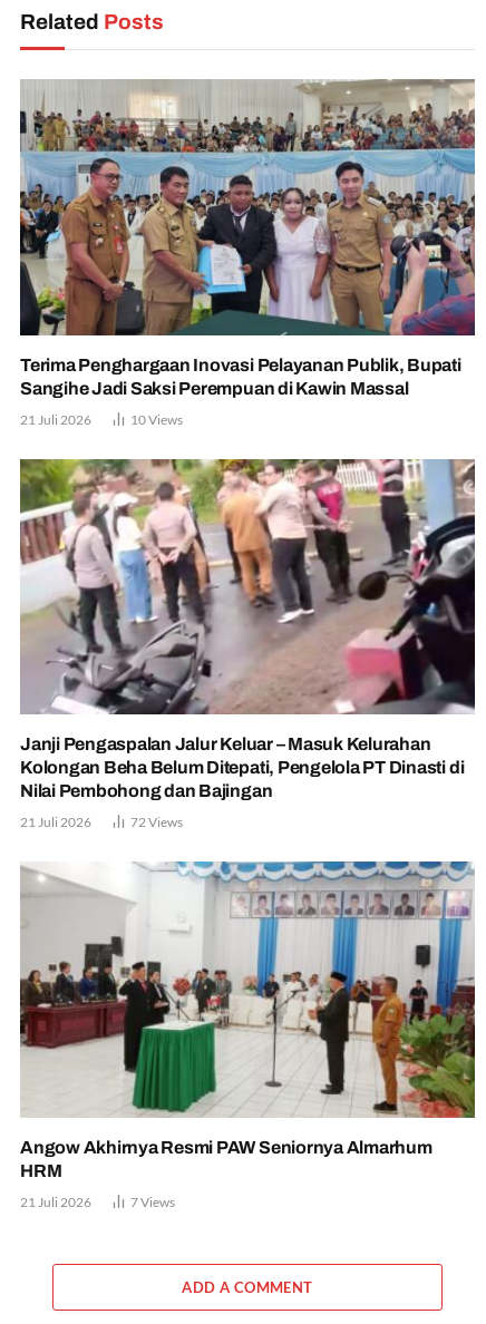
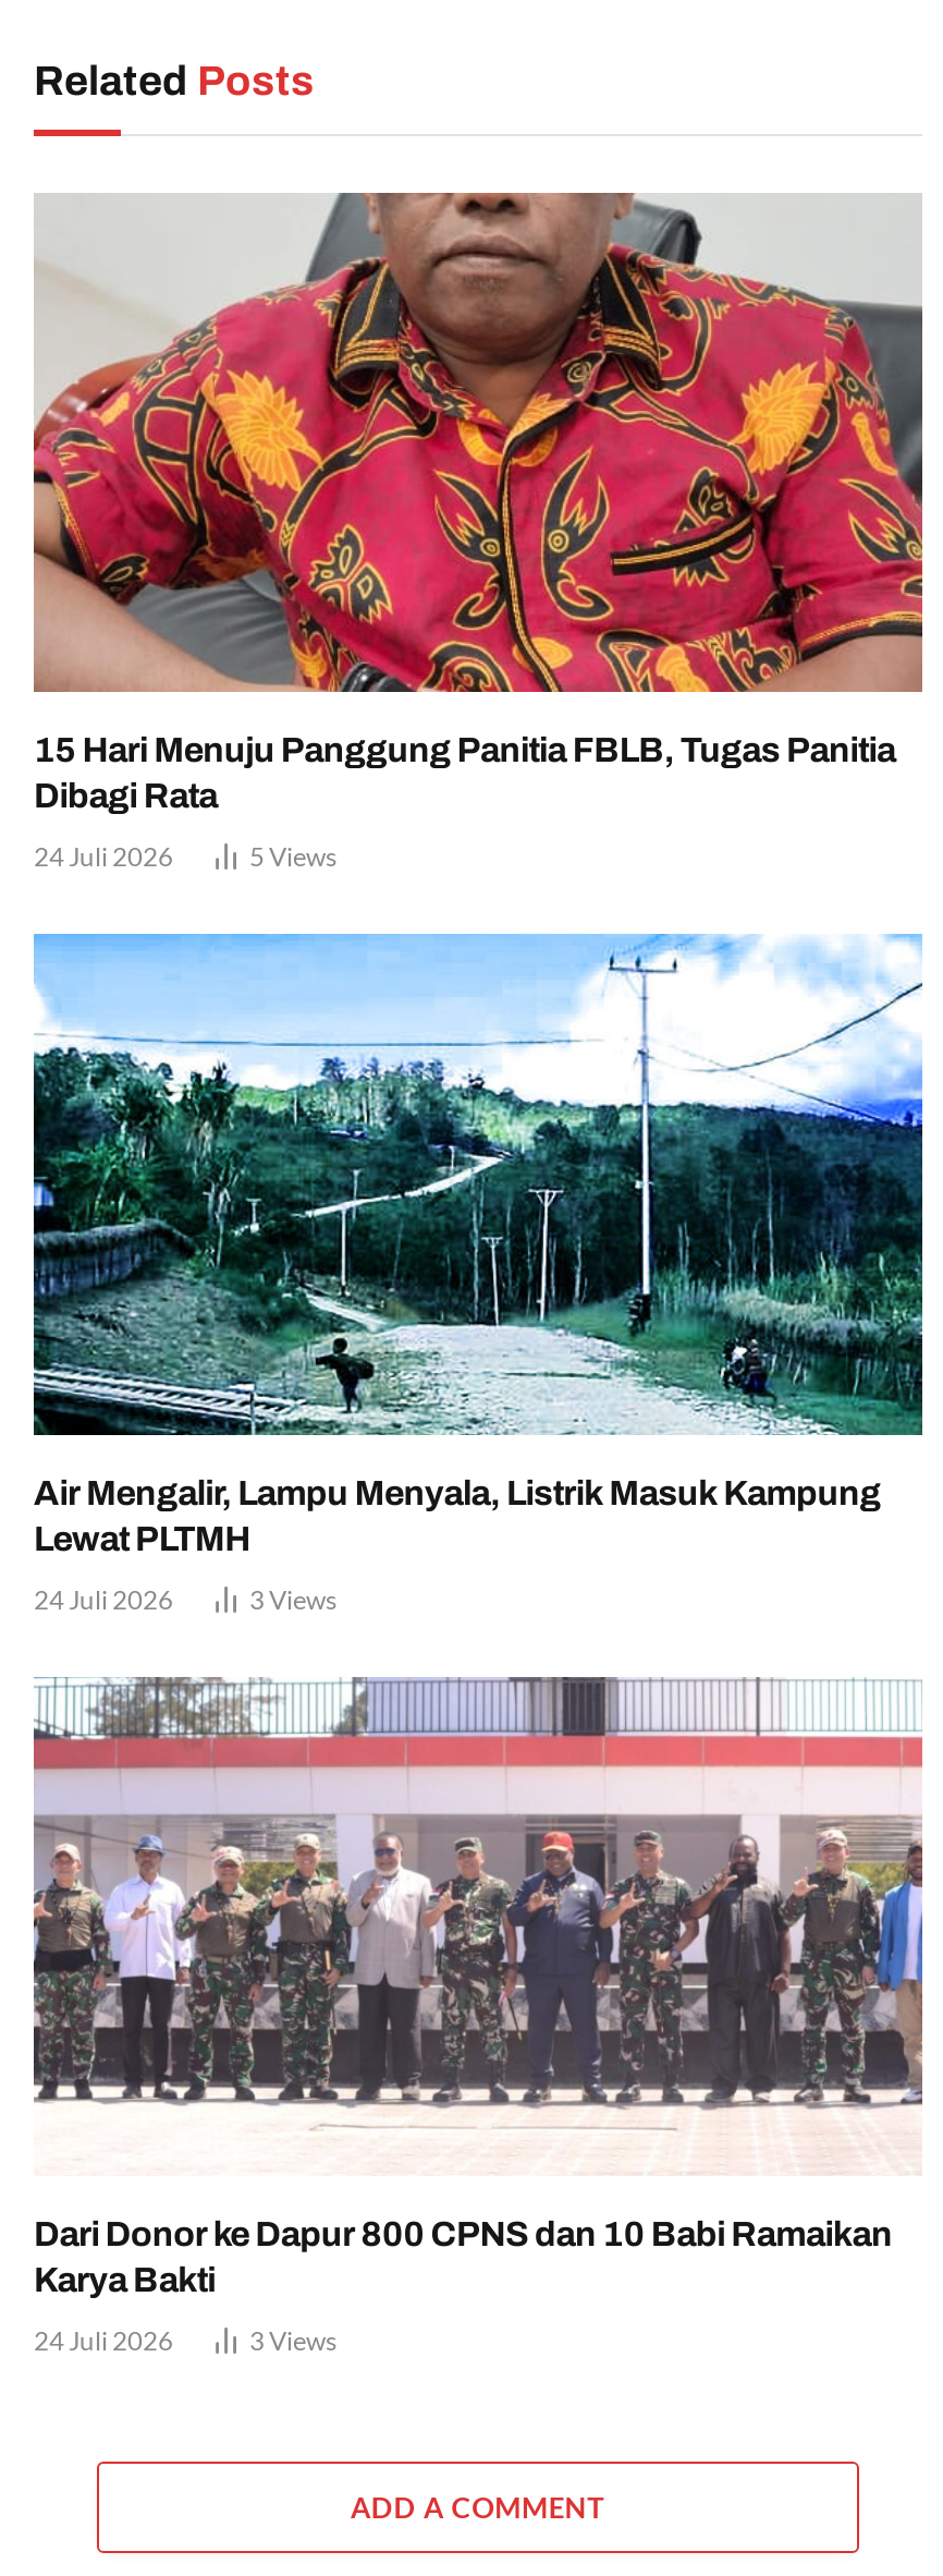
[19,79,476,397] [image] | Terima Penghargaan Inovasi Pelayanan Publik, Bupati | Sangihe Jadi Saksi Perempuan di Kawin Massal -> [32,192,922,814] [image] | 15 Hari Menuju Panggung Panitia FBLB, Tugas Panitia | Dibagi Rata
[20,411,183,428] 21 Juli 2026 | 10 Views -> [34,840,336,873] 24 Juli 2026 | 5 Views
[19,458,476,800] [image] | Janji Pengaspalan Jalur Keluar – Masuk Kelurahan | Kolongan Beha Belum Ditepati, Pengelola PT Dinasti di | Nilai Pembohong dan Bajingan -> [32,933,924,1556] [image] | Air Mengalir, Lampu Menyala, Listrik Masuk Kampung | Lewat PLTMH
[20,814,183,830] 21 Juli 2026 | 72Views -> [34,1582,336,1615] 24 Juli 2026 | 3Views
[20,860,476,1180] [image] | Angow Akhirnya Resmi PAW Seniornya Almarhum | HRM -> [34,1676,924,2298] [image] | Dari Donor ke Dapur 800 CPNS dan 10 Babi Ramaikan | Karya Bakti
[20,1193,175,1210] 21 Juli 2026 | 7Views -> [34,2325,336,2357] 24 Juli 2026 | 3Views

